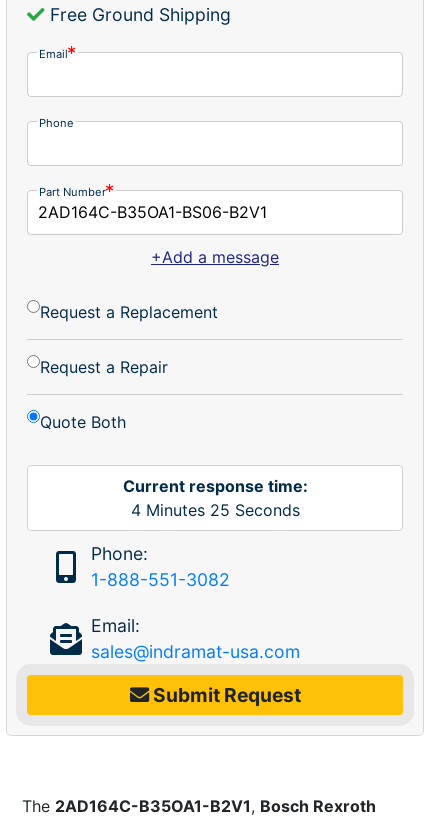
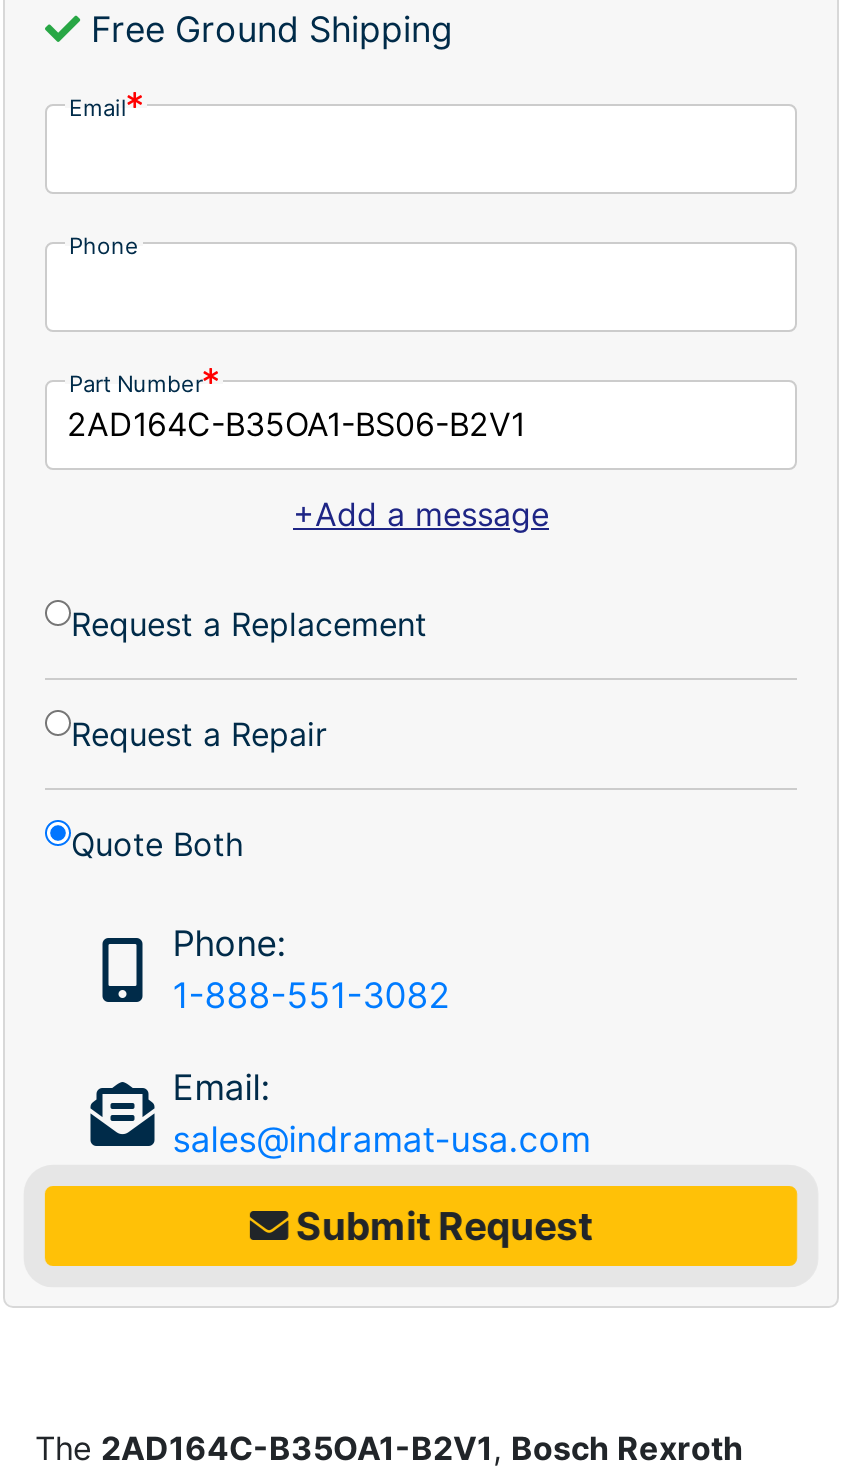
[122,476,307,520] Current response time: | 4 Minutes 25 Seconds -> none

